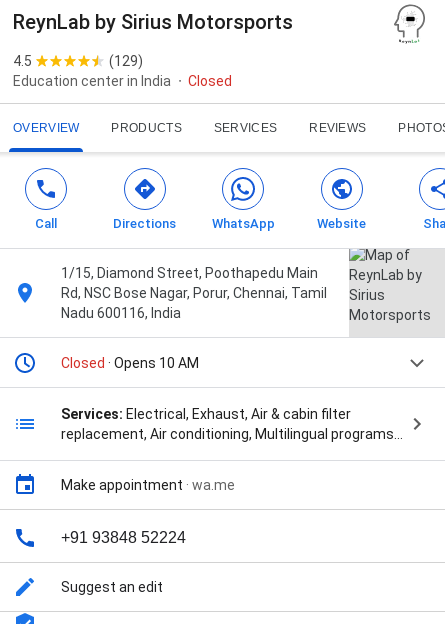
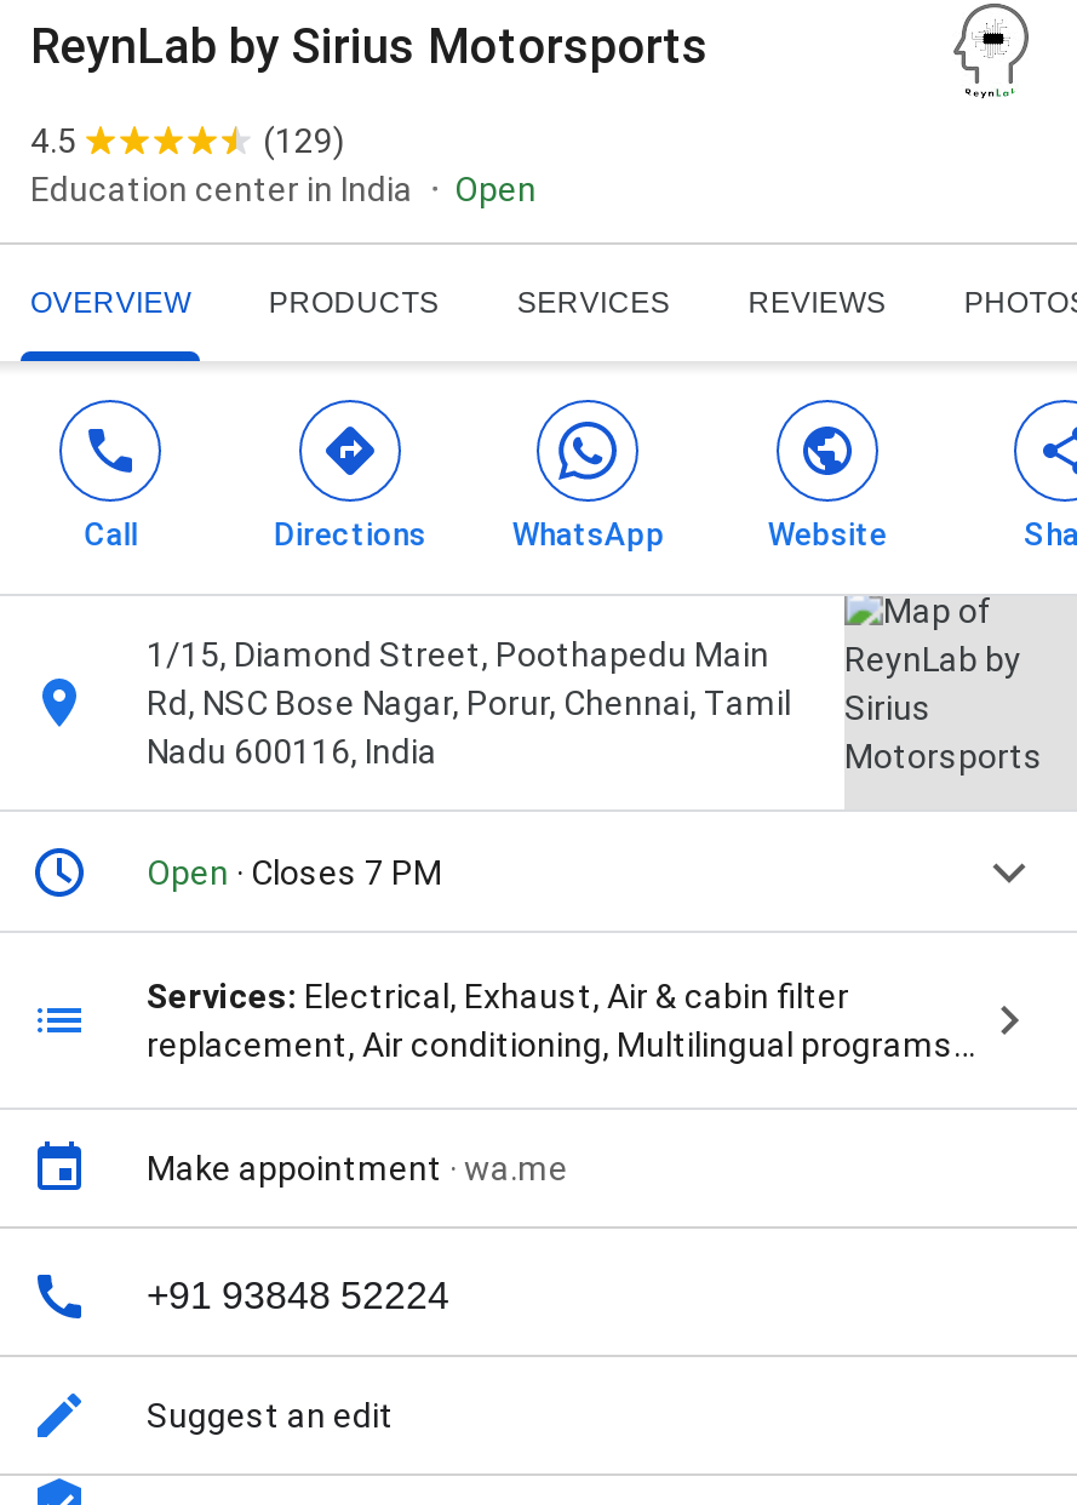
[188,73,232,89] Closed -> [454,170,537,209] Open
[61,355,199,371] Closed · Opens 10 AM -> [147,854,442,892] Open · Closes 7 PM

